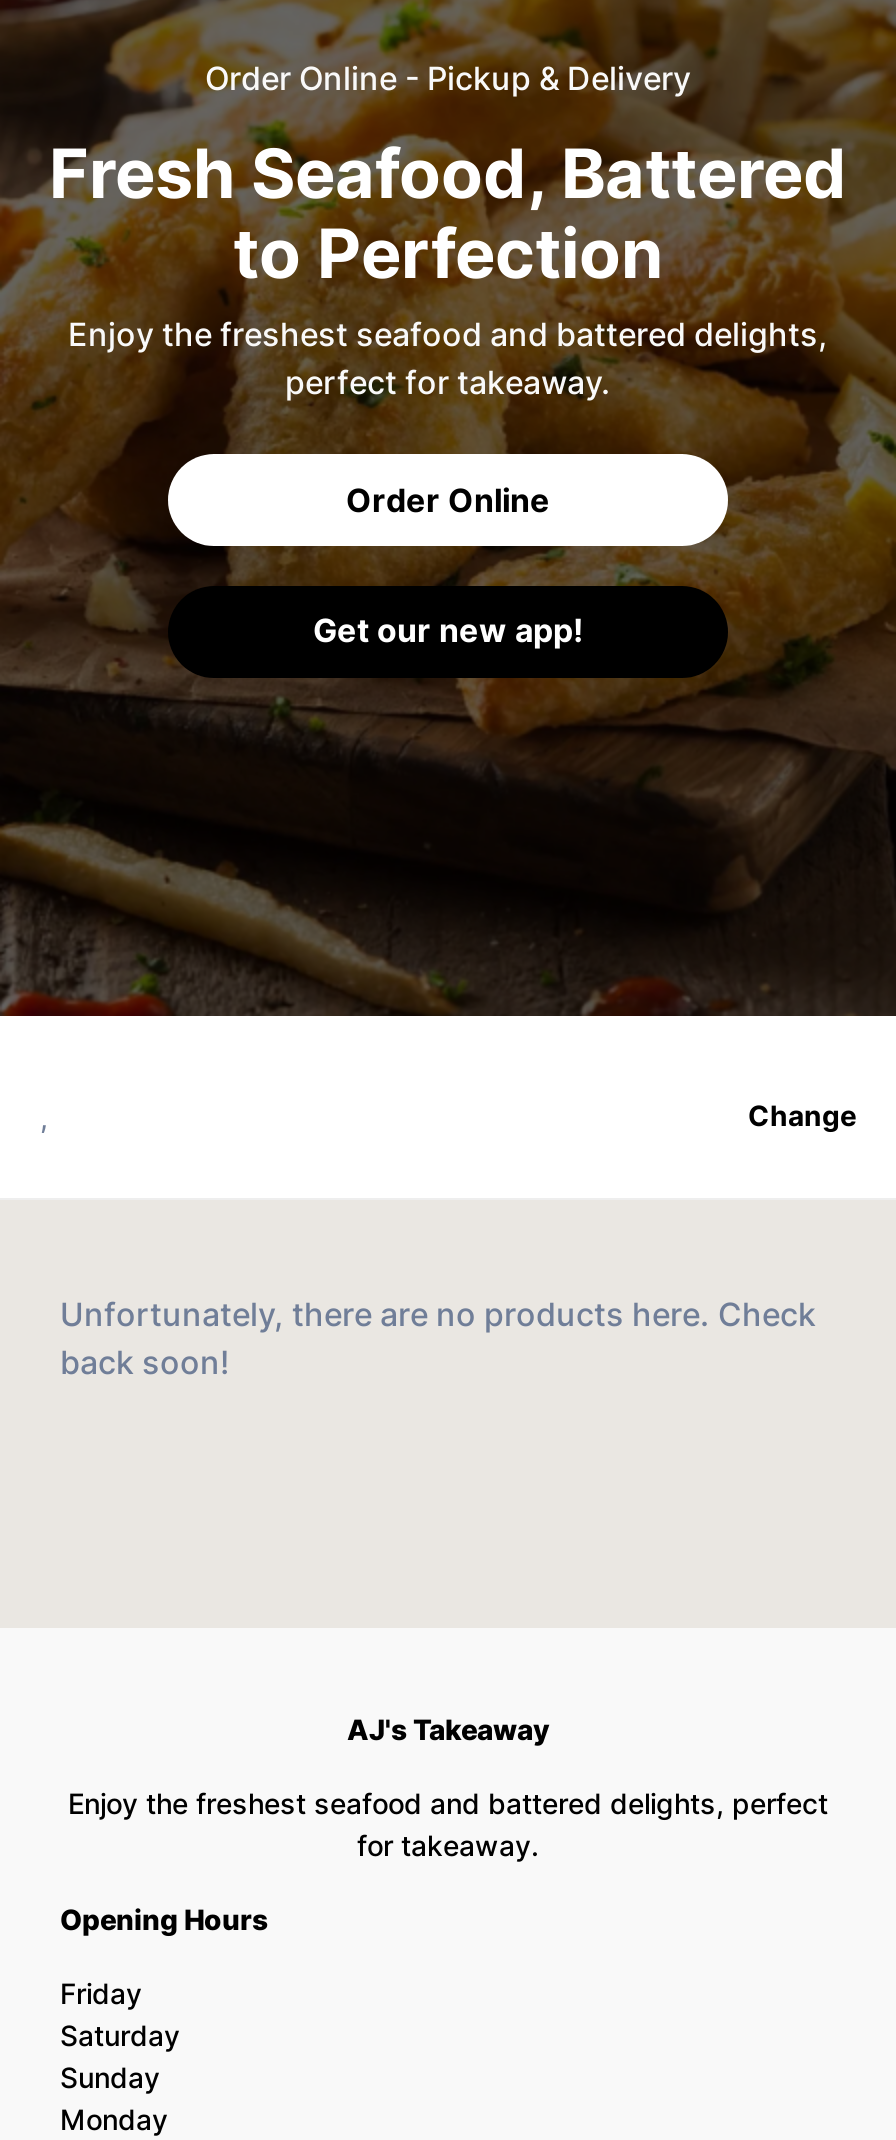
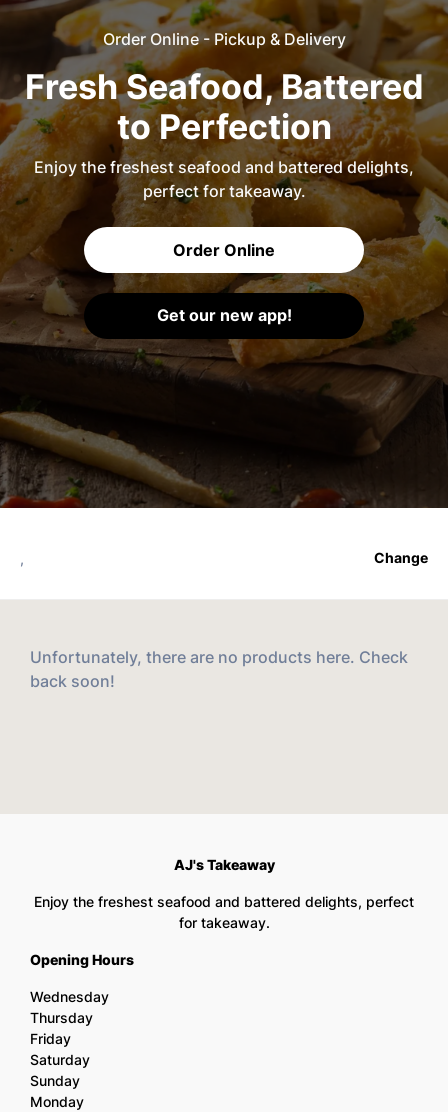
none -> [30,988,109,1026] Wednesday | Thursday

